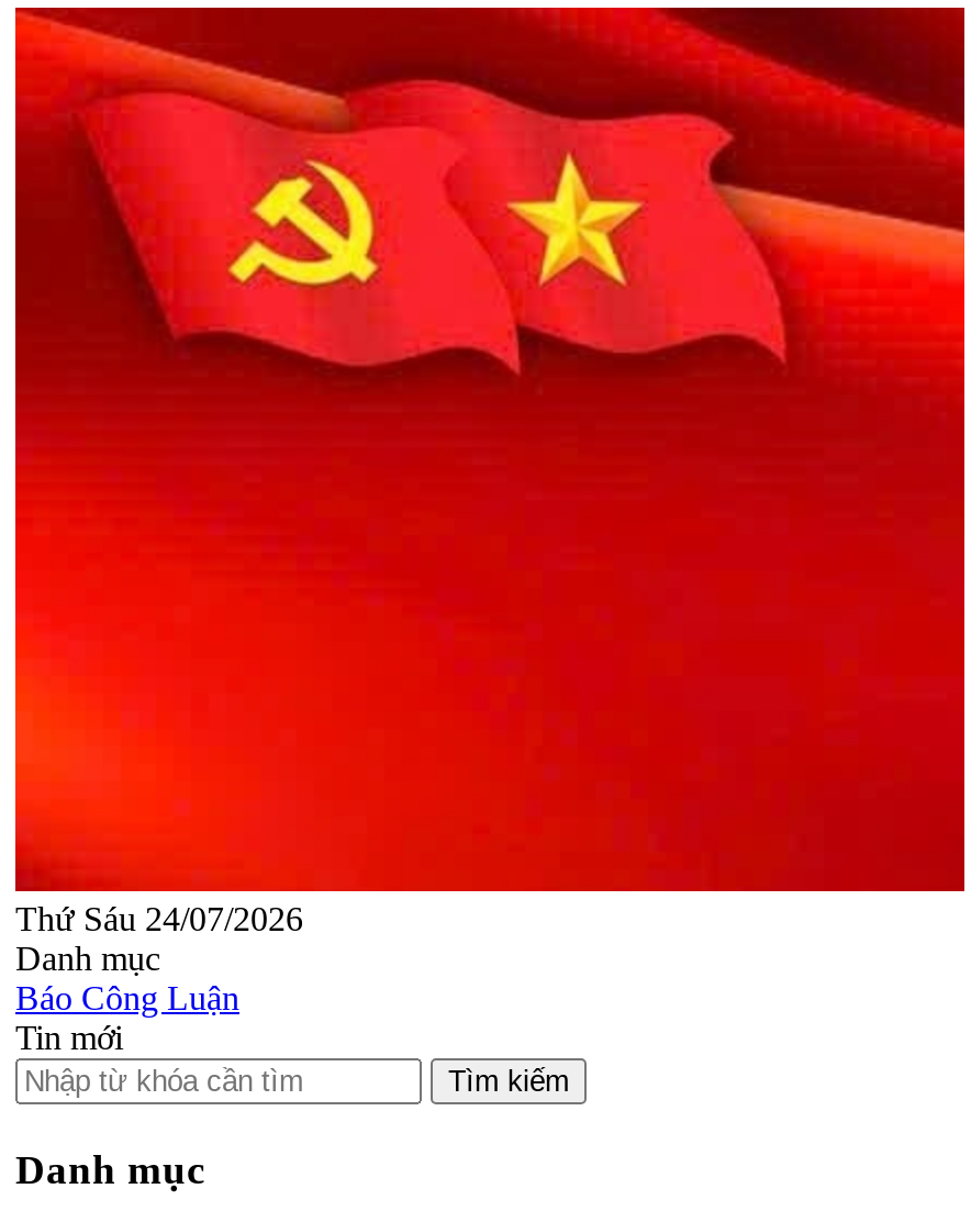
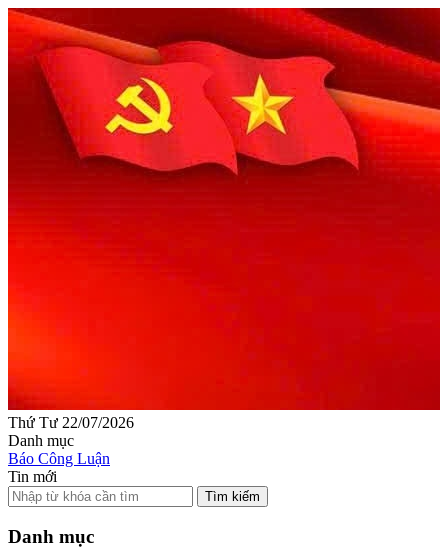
[15,900,303,937] Thứ Sáu 24/07/2026 -> [8,414,134,431] Thứ Tư 22/07/2026

